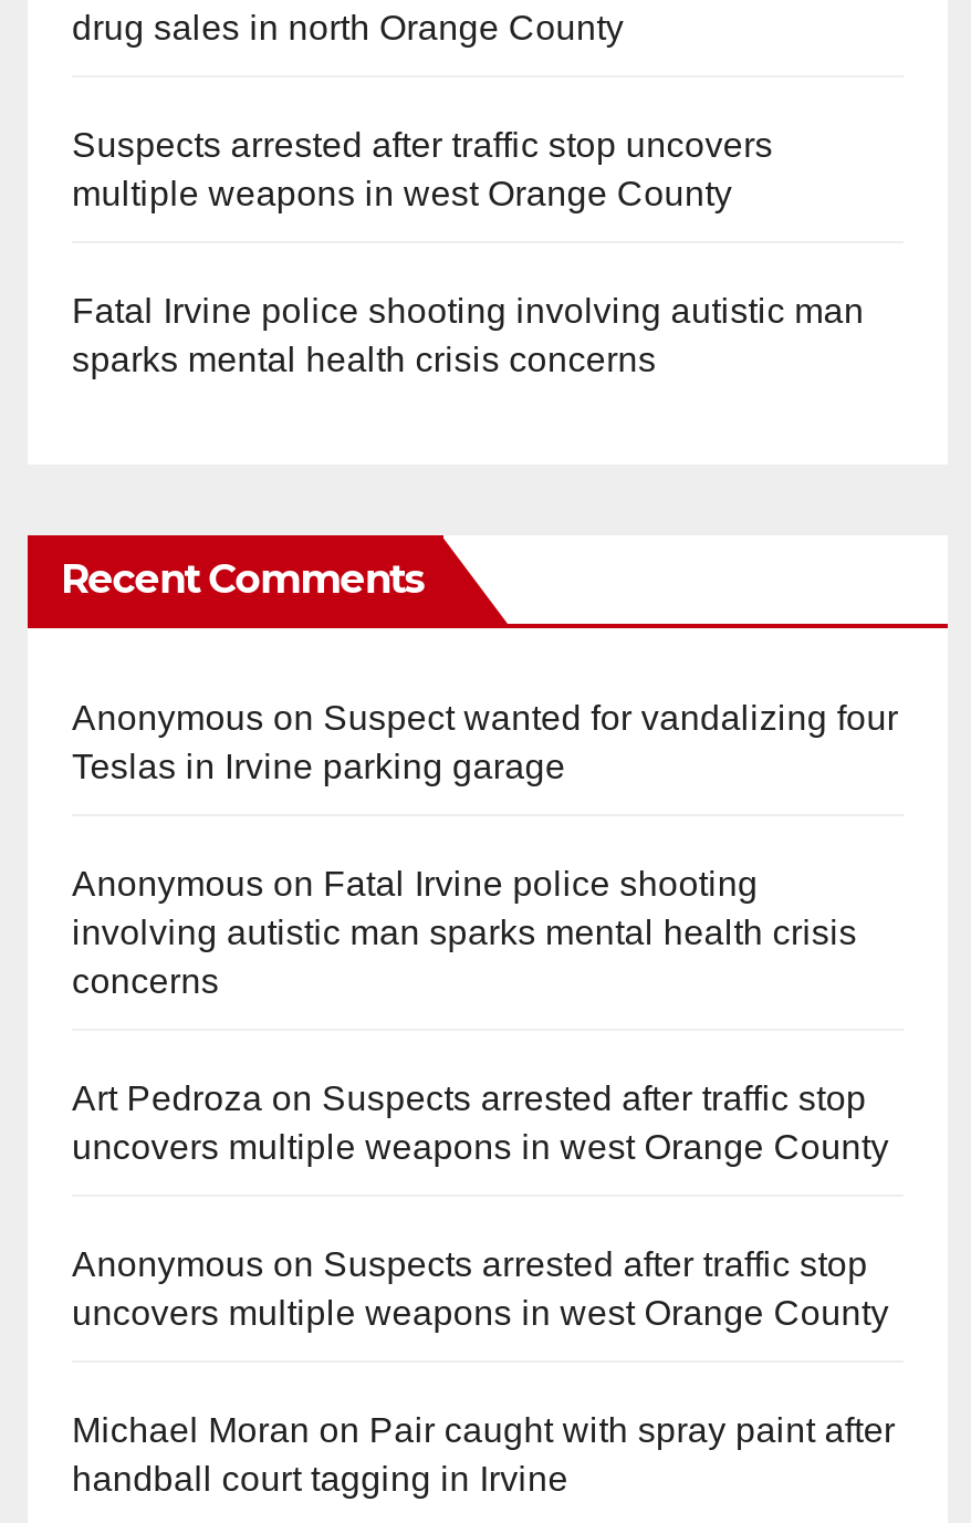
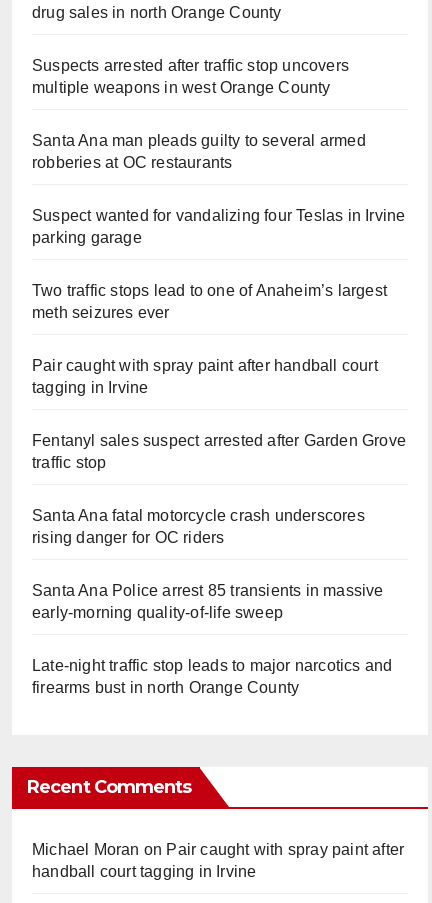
[72,291,864,378] Fatal Irvine police shooting involving autistic man | sparks mental health crisis concerns -> [32,132,406,696] Santa Ana man pleads guilty to several armed | robberies at OC restaurants | Suspect wanted for vandalizing four Teslas in Irvine | parking garage | Two traffic stops lead to one of Anaheim’s largest | meth seizures ever | Pair caught with spray paint after handball court | tagging in Irvine | Fentanyl sales suspect arrested after Garden Grove | traffic stop | Santa Ana fatal motorcycle crash underscores | rising danger for OC riders | Santa Ana Police arrest 85 transients in massive | early-morning quality-of-life sweep | Late‑night traffic stop leads to major narcotics and | firearms bust in north Orange County
moved [61,555,425,603] -> [27,776,191,798]: Recent Comments
[72,698,898,1331] Anonymous on Suspect wanted for vandalizing four | Teslas in Irvine parking garage | Anonymous on Fatal Irvine police shooting | involving autistic man sparks mental health crisis | concerns | Art Pedroza on Suspects arrested after traffic stop | uncovers multiple weapons in west Orange County | Anonymous on Suspects arrested after traffic stop | uncovers multiple weapons in west Orange County -> none

